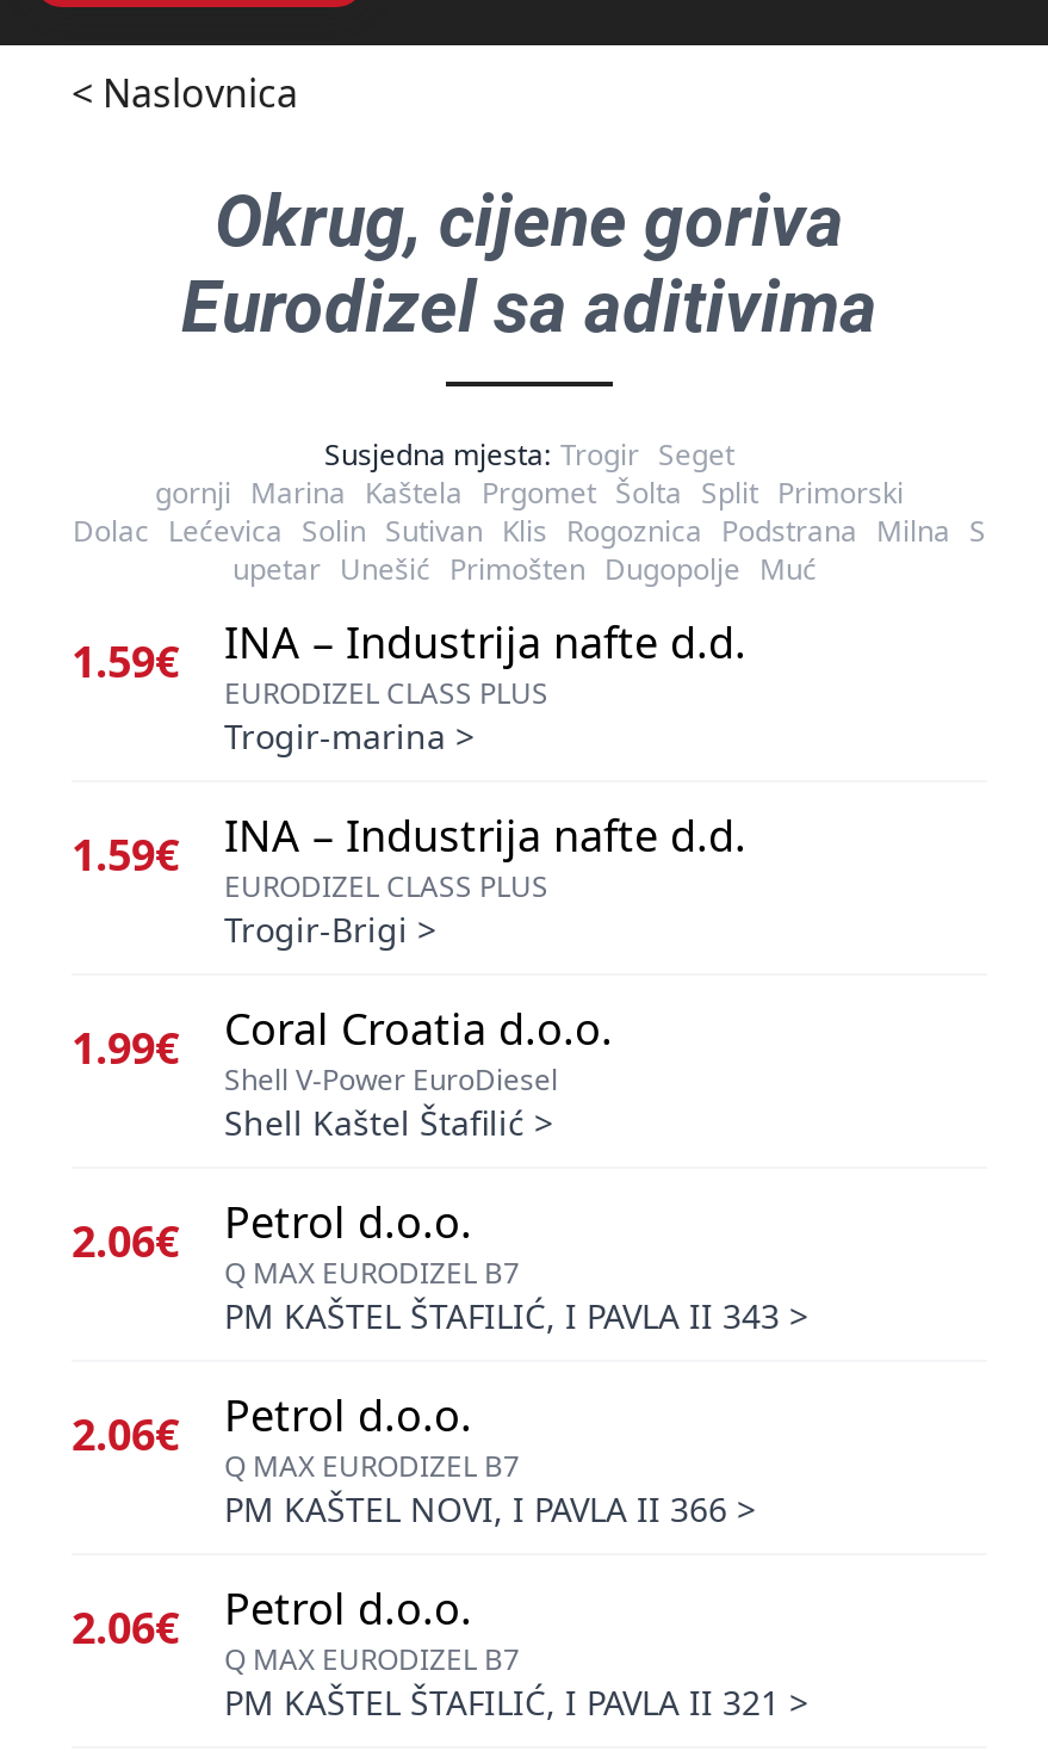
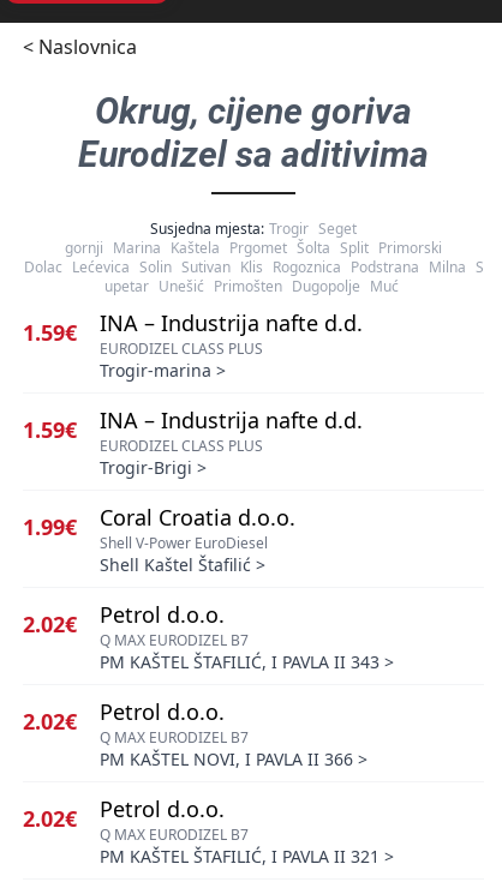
[72,1193,472,1269] 2.06€ Petrol d.o.o. -> [23,600,225,638] 2.02€ Petrol d.o.o.
[72,1386,472,1462] 2.06€ Petrol d.o.o. -> [23,697,225,736] 2.02€ Petrol d.o.o.
[72,1579,472,1656] 2.06€ Petrol d.o.o. -> [23,794,225,833] 2.02€ Petrol d.o.o.

